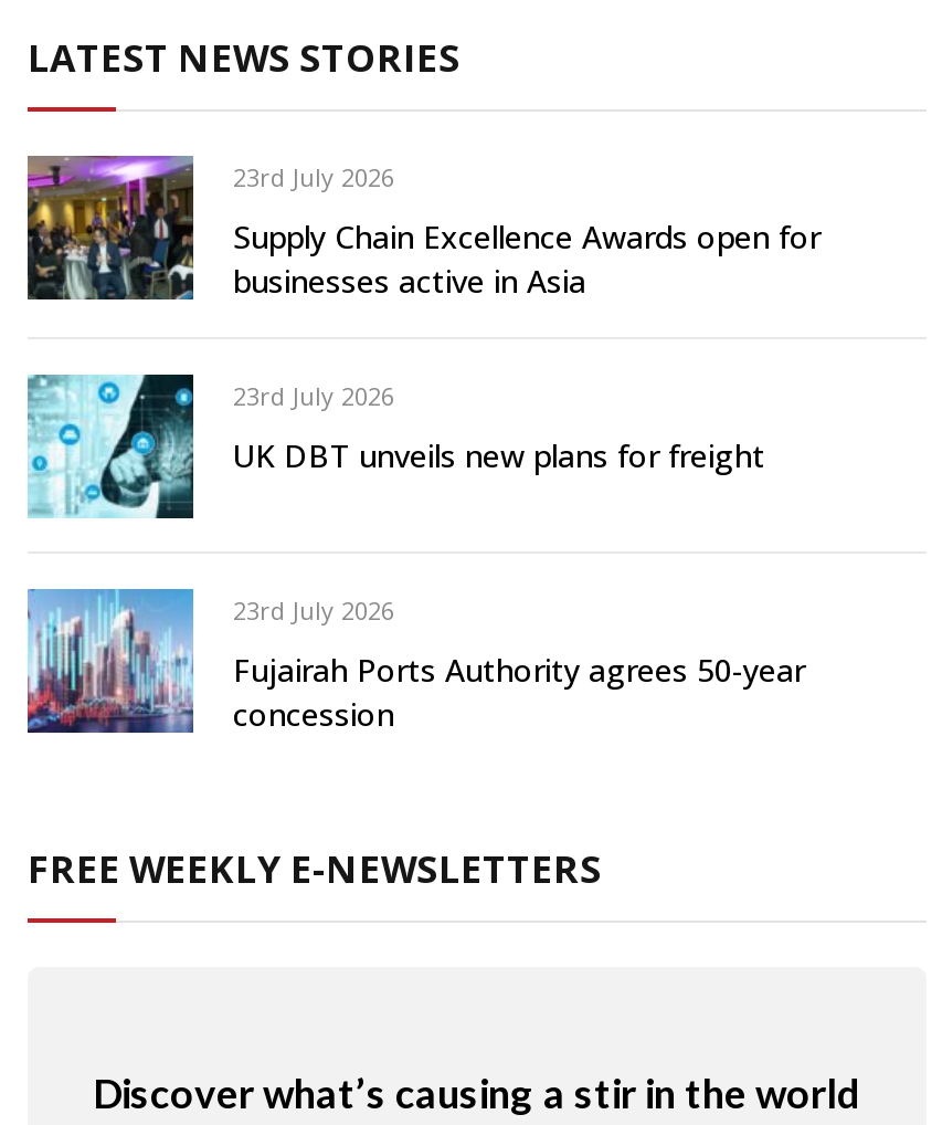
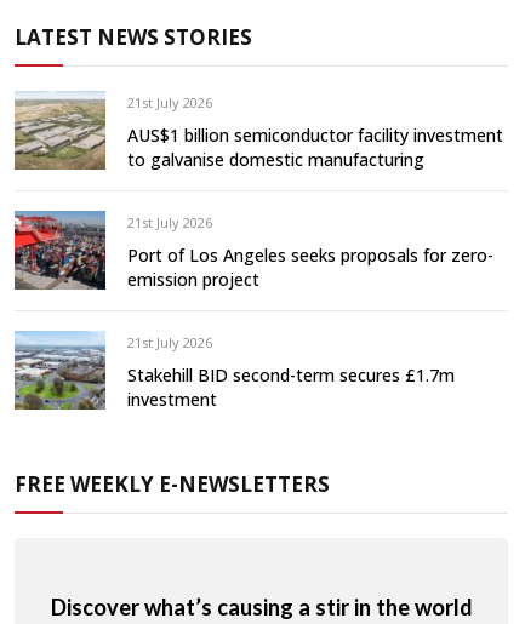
[25,154,394,302] [image] | 23rd July 2026 -> [13,91,212,171] [image] | 21st July 2026
[233,215,821,301] Supply Chain Excellence Awards open for | businesses active in Asia -> [127,123,503,170] AUS$1 billion semiconductor facility investment | to galvanise domestic manufacturing
[25,372,394,521] [image] | 23rd July 2026 -> [13,210,212,291] [image] | 21st July 2026
[233,433,765,475] UK DBT unveils new plans for freight -> [127,243,493,290] Port of Los Angeles seeks proposals for zero- | emission project
[25,589,394,735] [image] | 23rd July 2026 -> [13,331,212,411] [image] | 21st July 2026
[233,648,805,735] Fujairah Ports Authority agrees 50-year | concession -> [127,363,455,410] Stakehill BID second-term secures £1.7m | investment

